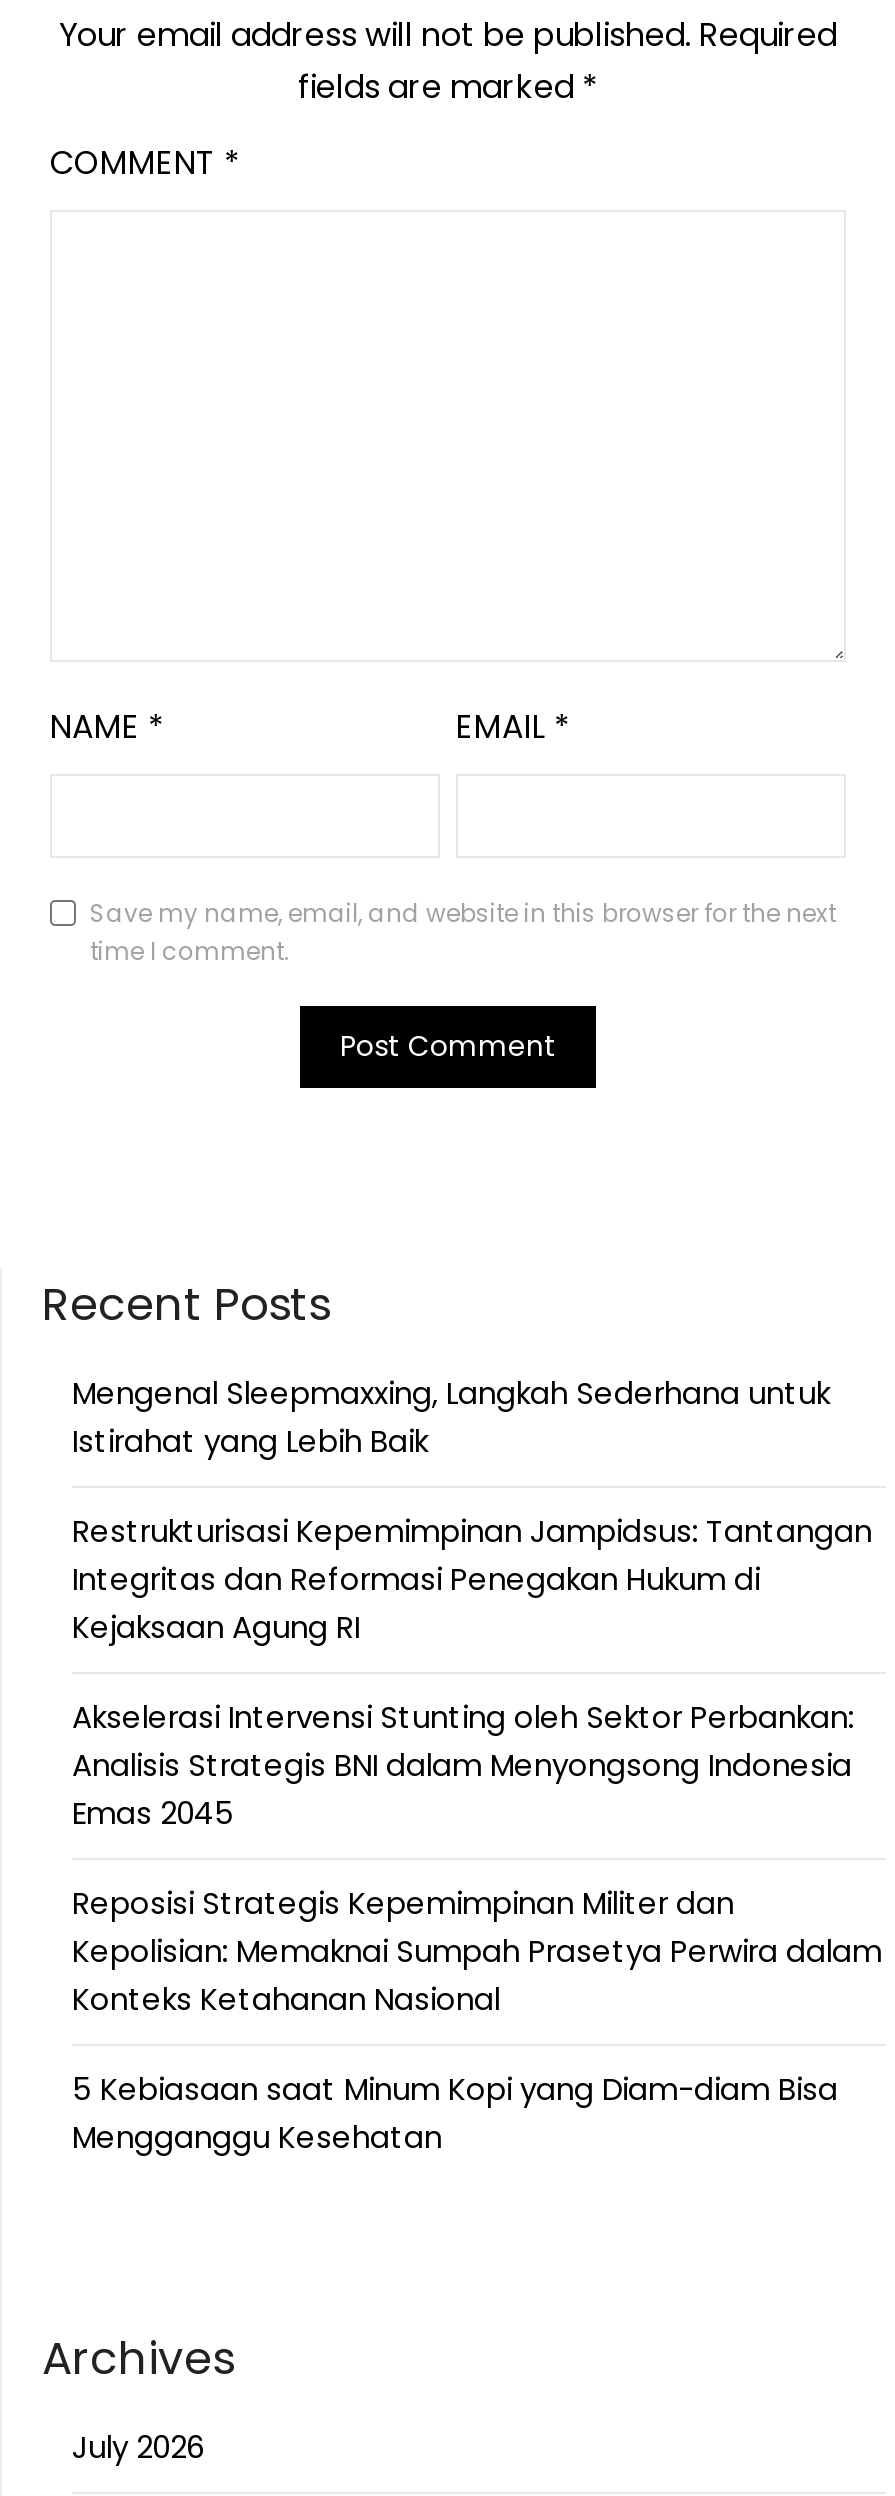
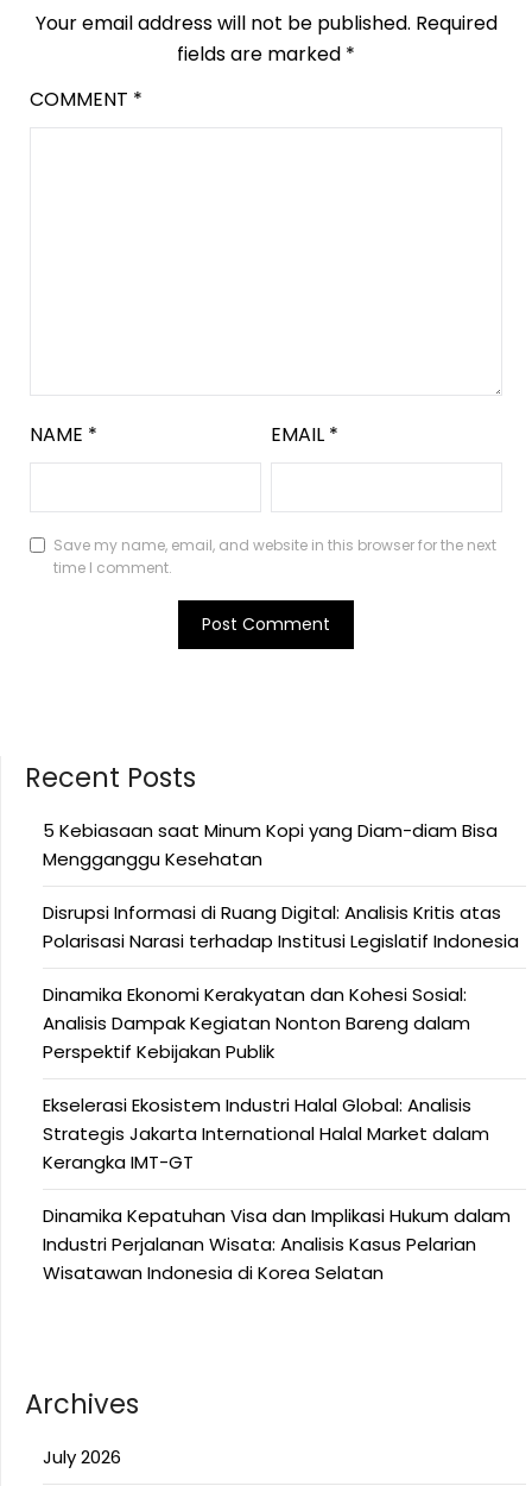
[72,1372,882,2020] Mengenal Sleepmaxxing, Langkah Sederhana untuk | Istirahat yang Lebih Baik | Restrukturisasi Kepemimpinan Jampidsus: Tantangan | Integritas dan Reformasi Penegakan Hukum di | Kejaksaan Agung RI | Akselerasi Intervensi Stunting oleh Sektor Perbankan: | Analisis Strategis BNI dalam Menyongsong Indonesia | Emas 2045 | Reposisi Strategis Kepemimpinan Militer dan | Kepolisian: Memaknai Sumpah Prasetya Perwira dalam | Konteks Ketahanan Nasional -> none
moved [72,2068,838,2158] -> [43,818,498,871]: 5 Kebiasaan saat Minum Kopi yang Diam-diam Bisa | Mengganggu Kesehatan
none -> [43,900,519,1285] Disrupsi Informasi di Ruang Digital: Analisis Kritis atas | Polarisasi Narasi terhadap Institusi Legislatif Indonesia | Dinamika Ekonomi Kerakyatan dan Kohesi Sosial: | Analisis Dampak Kegiatan Nonton Bareng dalam | Perspektif Kebijakan Publik | Ekselerasi Ekosistem Industri Halal Global: Analisis | Strategis Jakarta International Halal Market dalam | Kerangka IMT-GT | Dinamika Kepatuhan Visa dan Implikasi Hukum dalam | Industri Perjalanan Wisata: Analisis Kasus Pelarian | Wisatawan Indonesia di Korea Selatan

